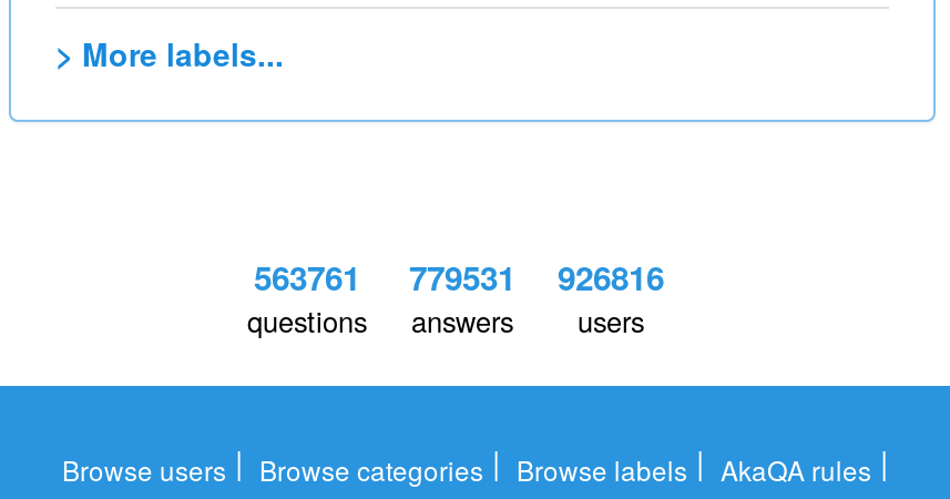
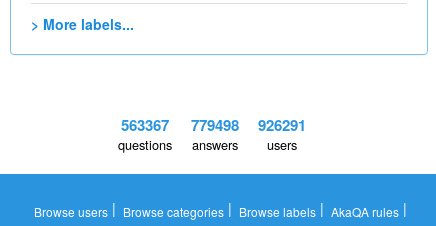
[254,253,360,302] 563761 -> [120,114,168,136] 563367
[409,253,515,302] 779531 -> [190,114,238,136] 779498
[558,253,664,302] 926816 -> [257,114,305,136] 926291

